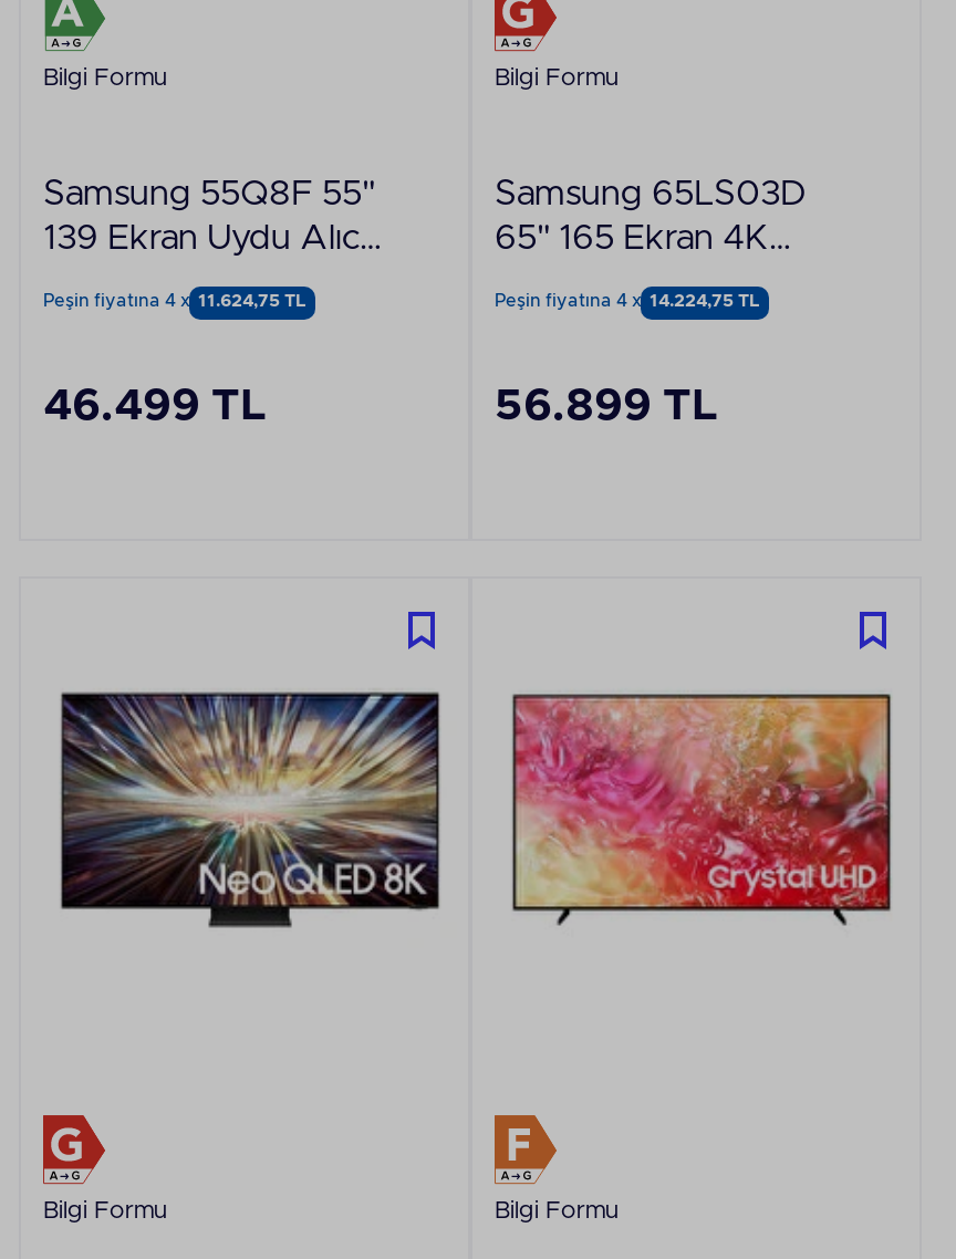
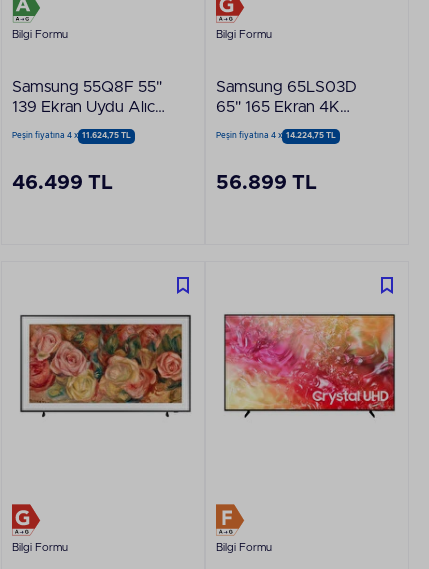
[63,690,439,929] [image] -> [20,313,191,419] [image]

